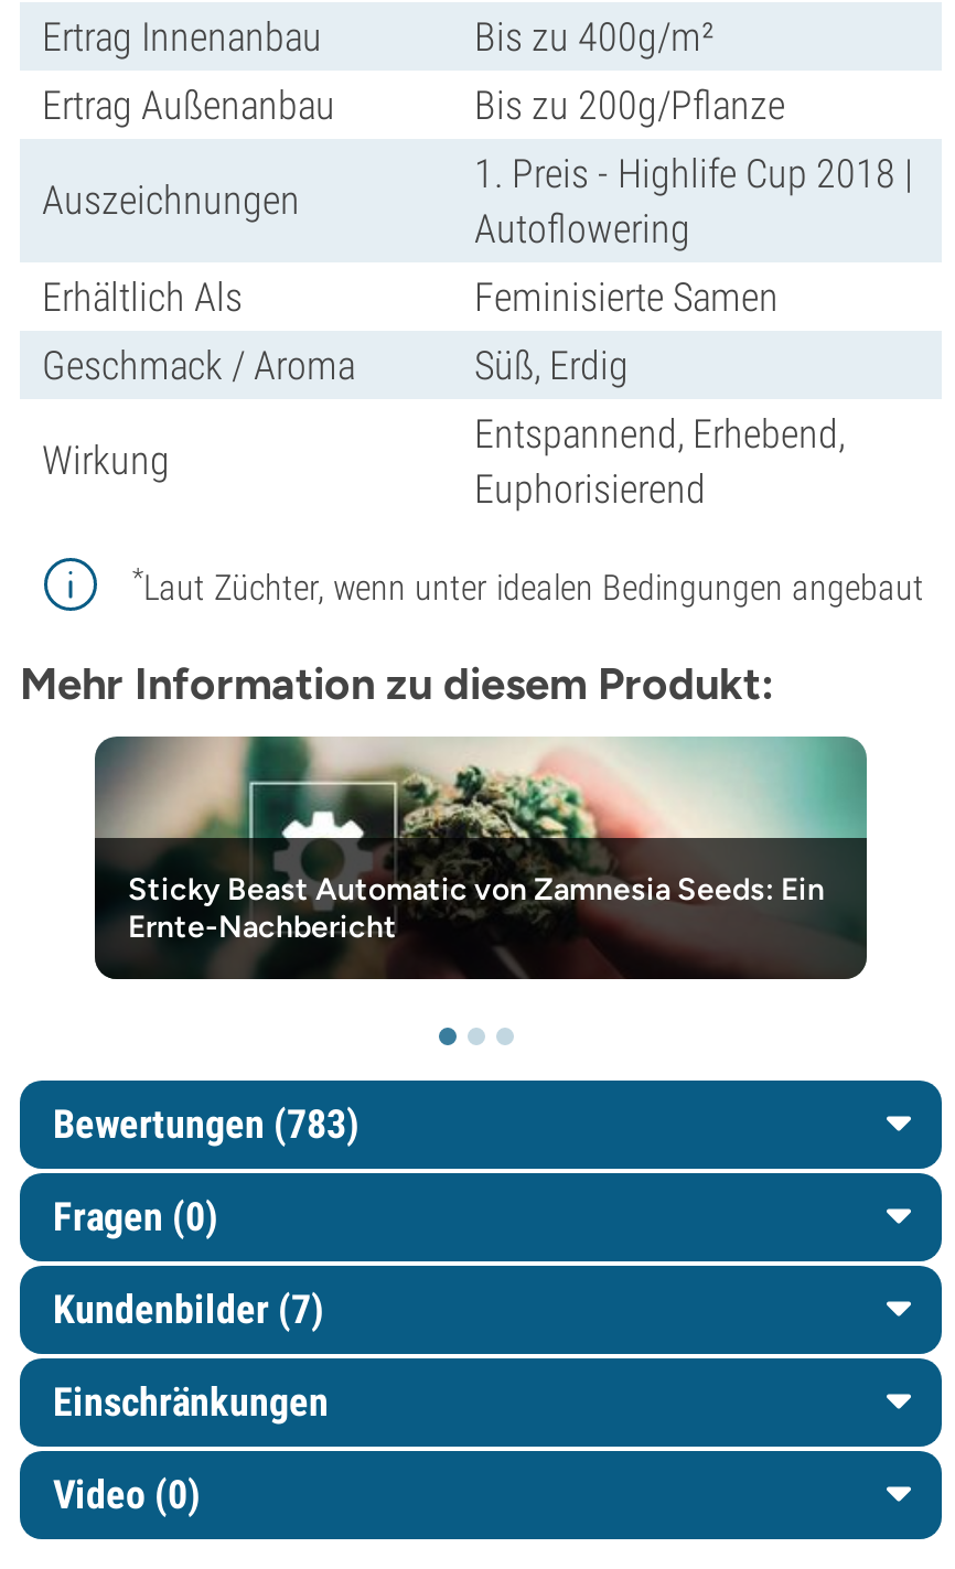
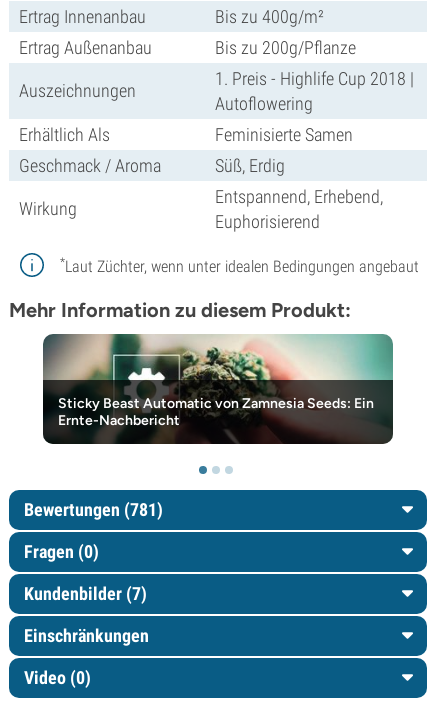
[53,1100,360,1147] Bewertungen (783) -> [24,499,163,520] Bewertungen (781)

